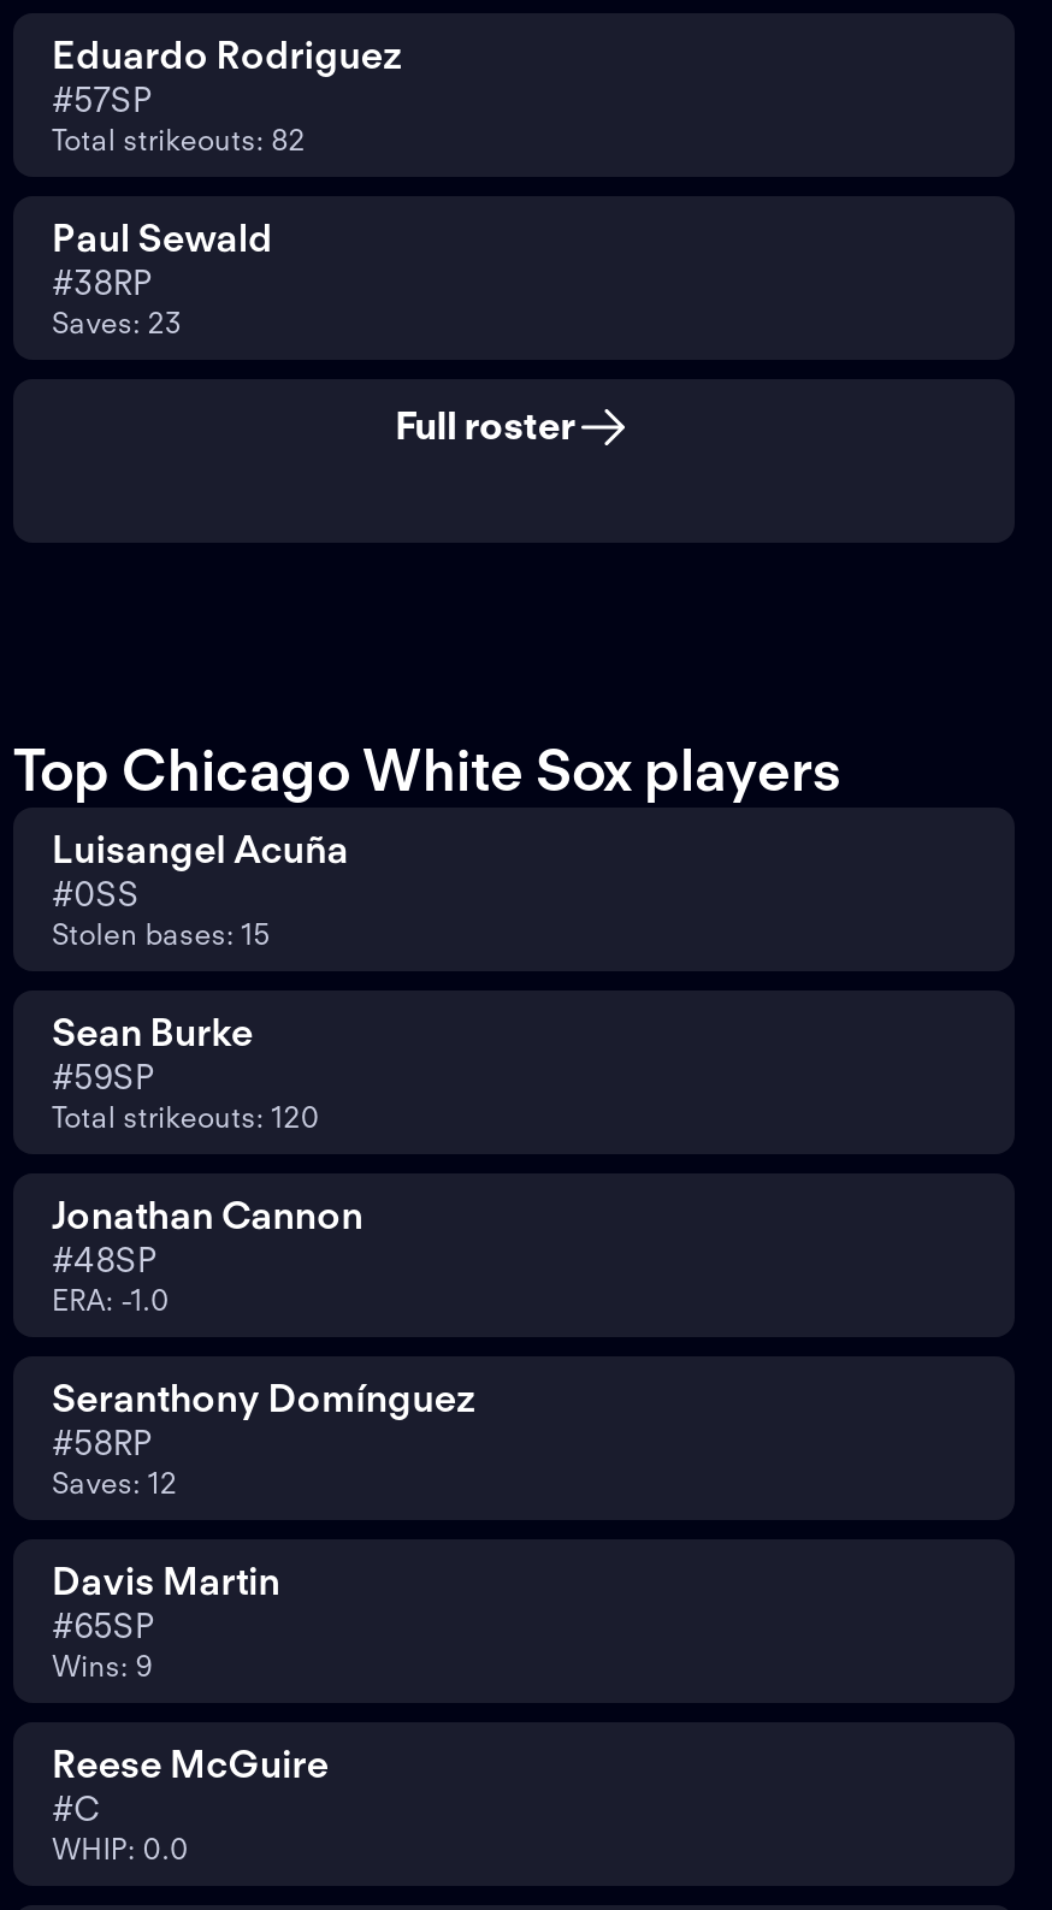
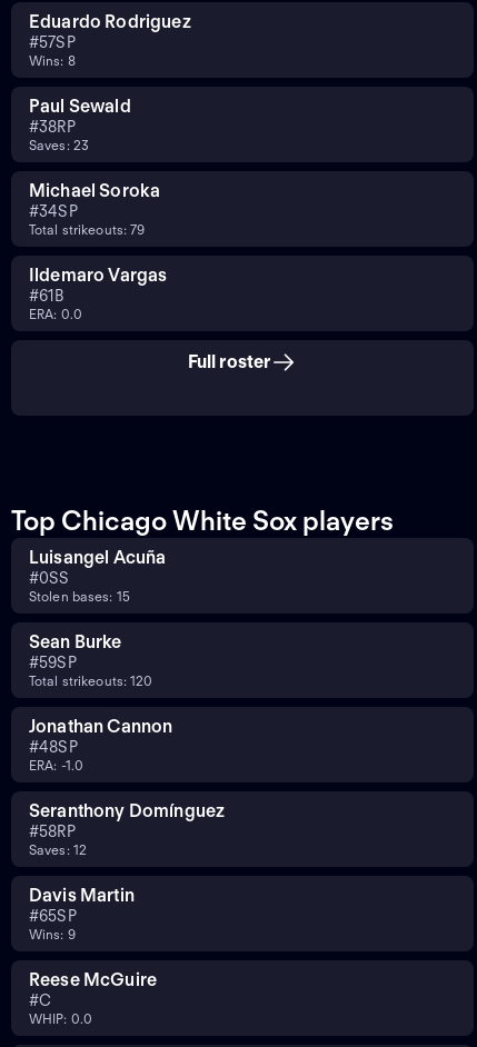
[52,122,305,158] Total strikeouts: 82 -> [29,52,75,69] Wins: 8
none -> [29,180,167,322] Michael Soroka | #34SP | Total strikeouts: 79 | Ildemaro Vargas | #61B | ERA: 0.0

